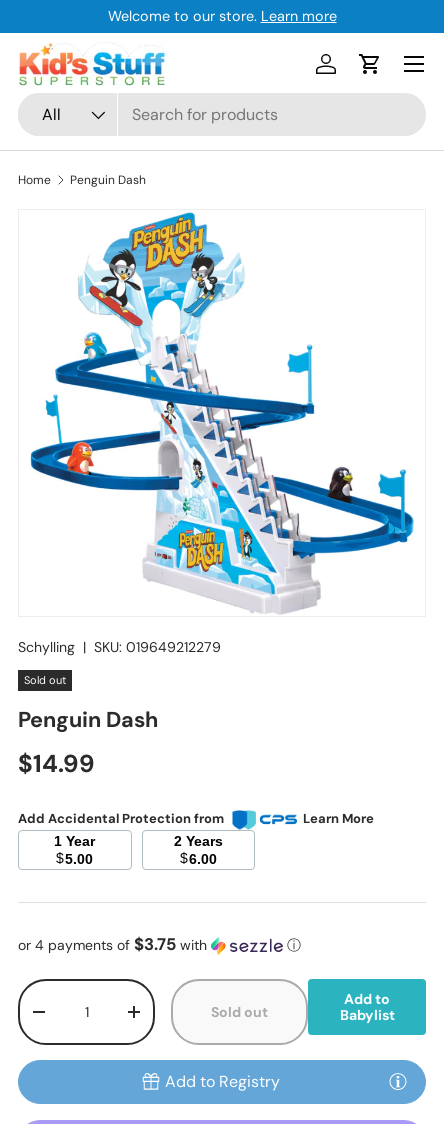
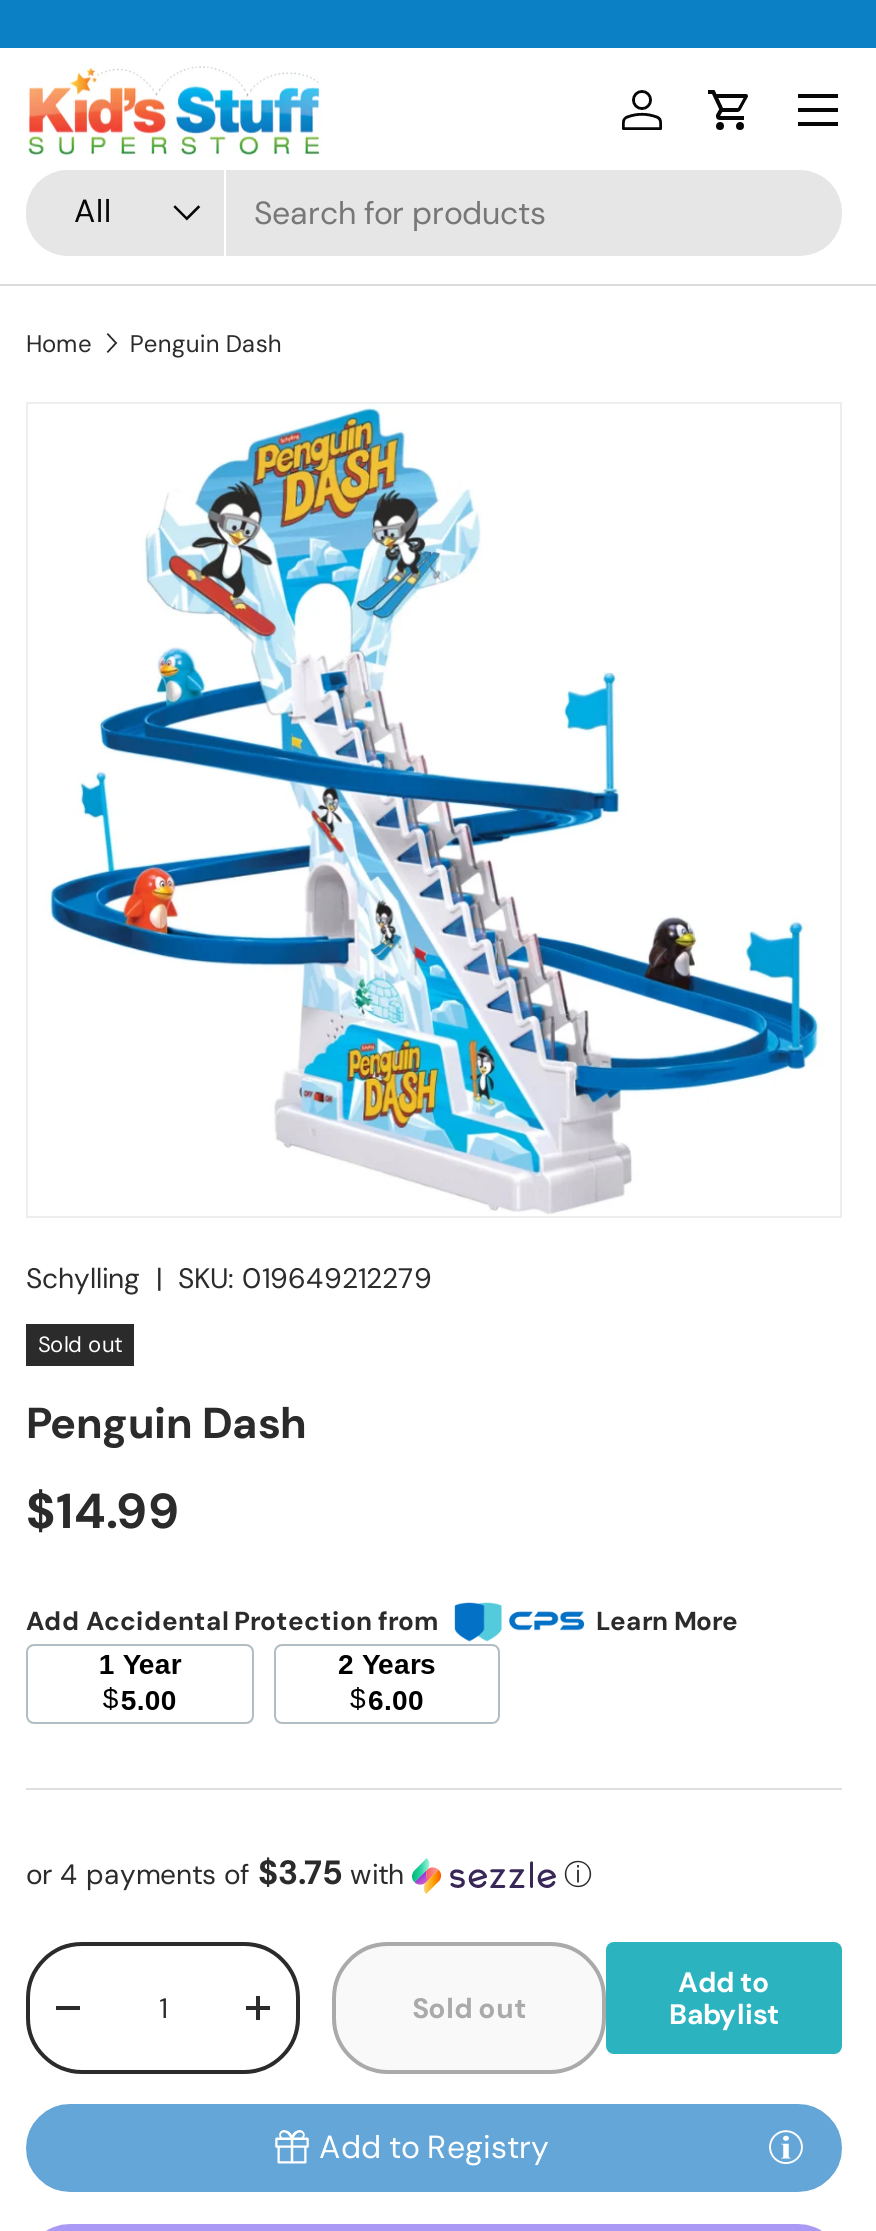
[107,7,336,25] Welcome to our store. Learn more -> none

